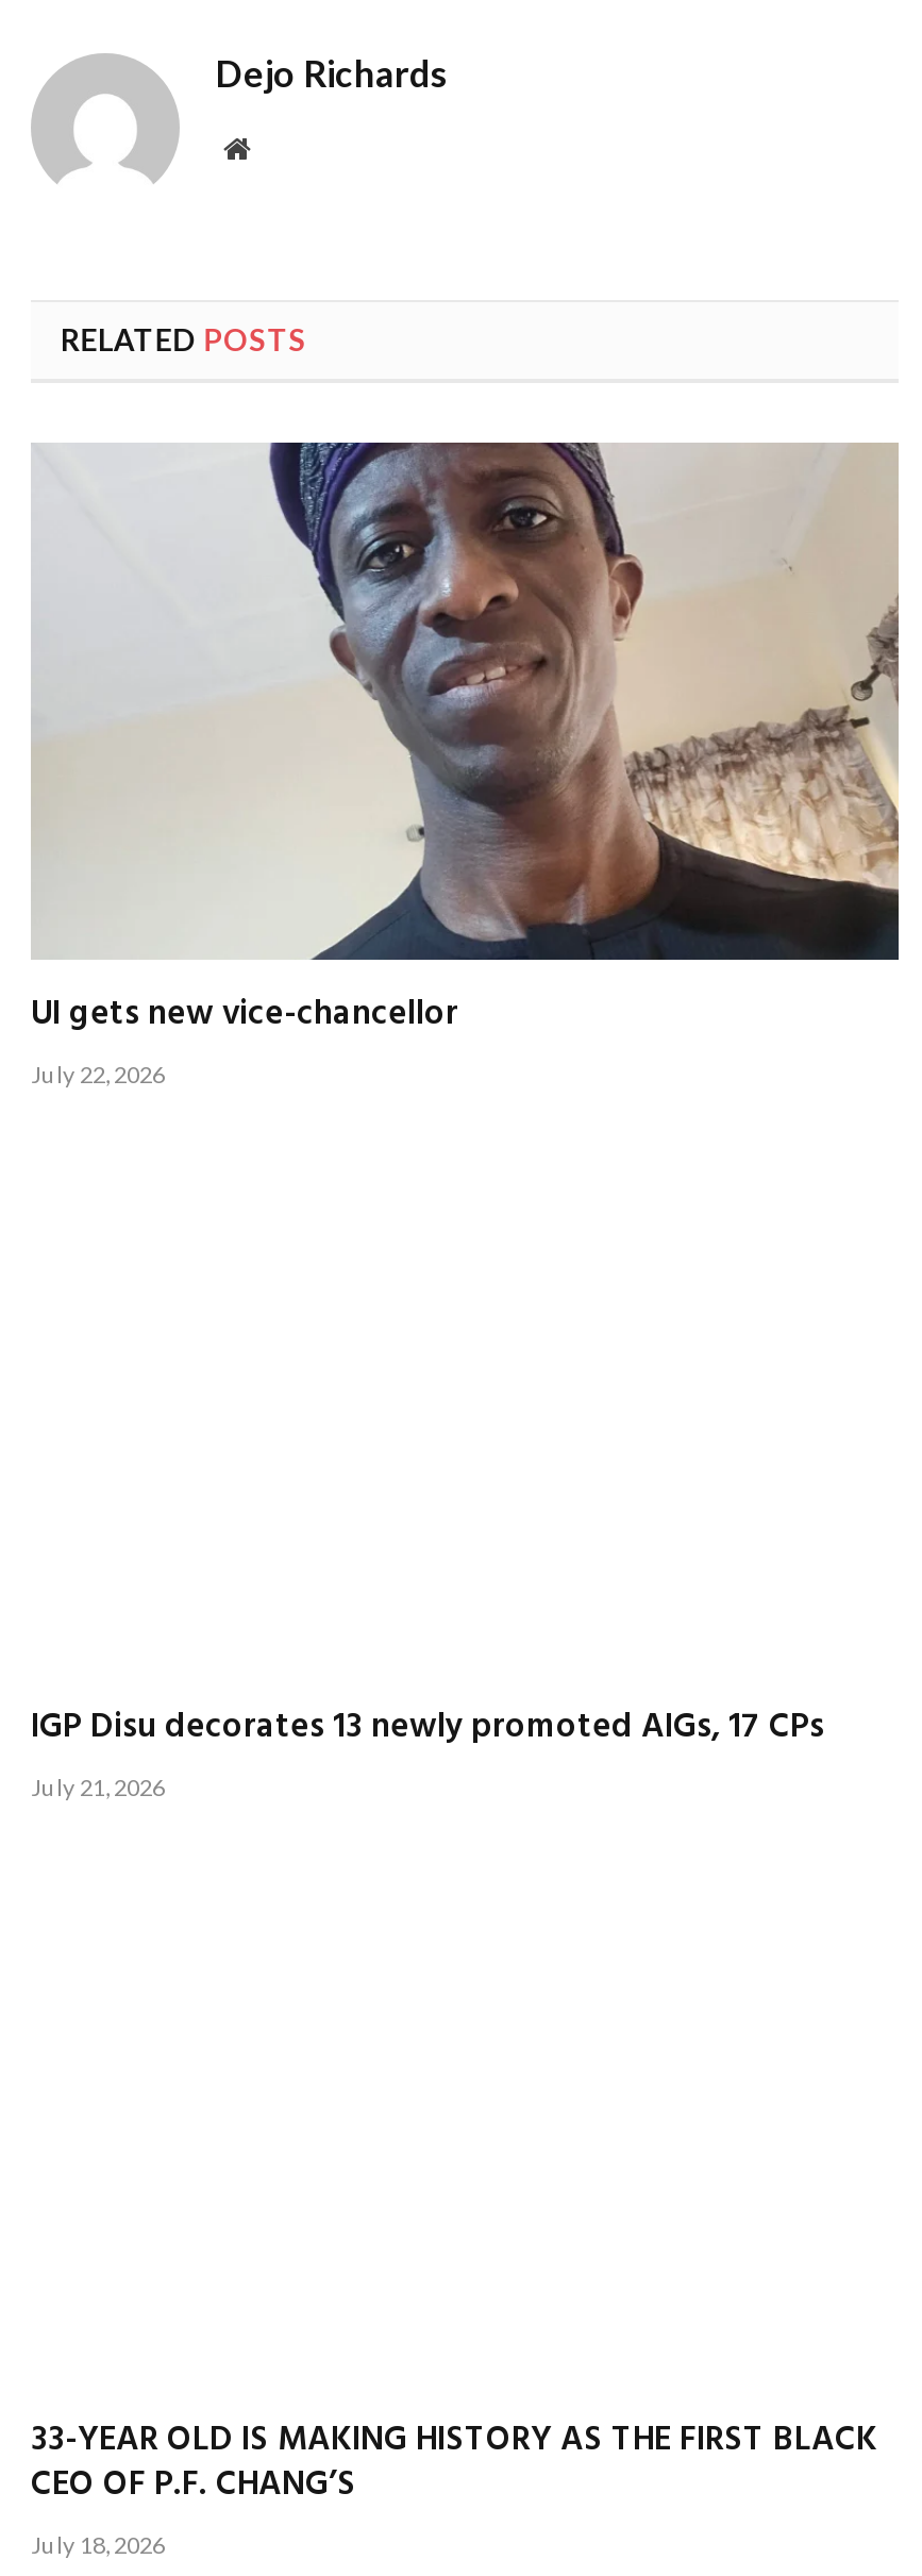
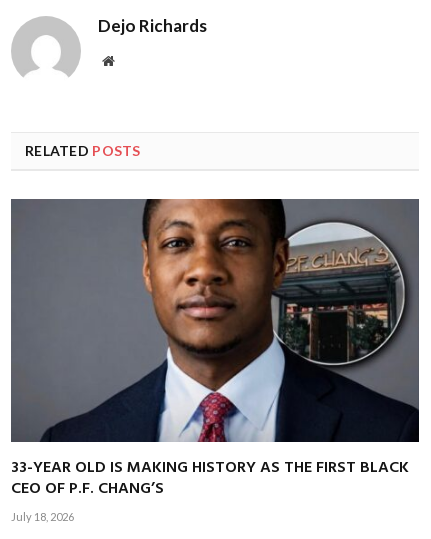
[33,441,901,962] [image] -> [11,198,420,443] [image]
[31,987,458,1087] UI gets new vice-chancellor | July 22, 2026 -> none
[31,1700,824,1800] IGP Disu decorates 13 newly promoted AIGs, 17 CPs | July 21, 2026 -> none

